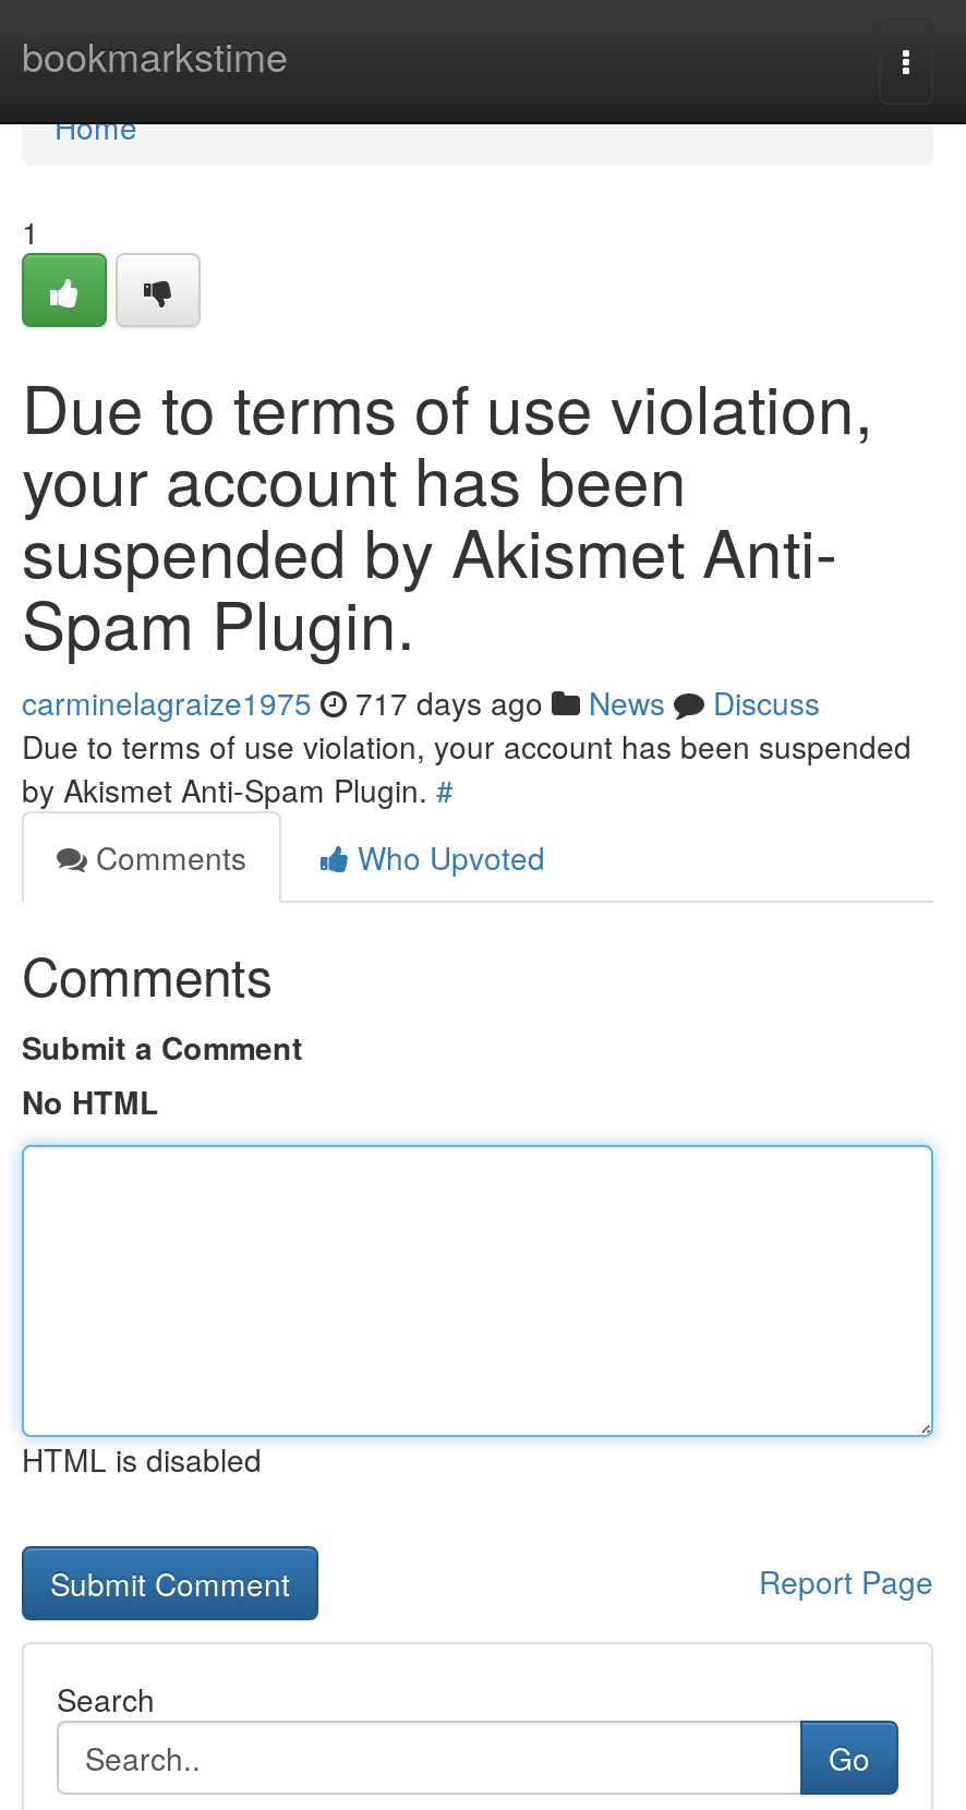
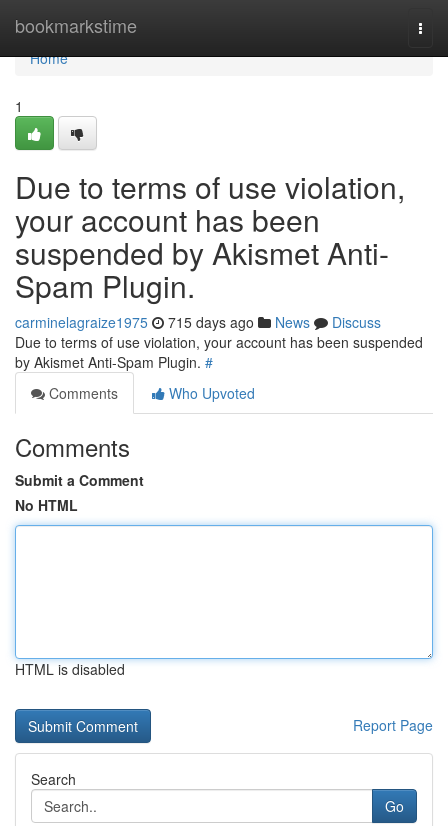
[22,680,820,724] carminelagraize1975 717 days ago News Discuss -> [15,312,381,332] carminelagraize1975 715 days ago News Discuss

